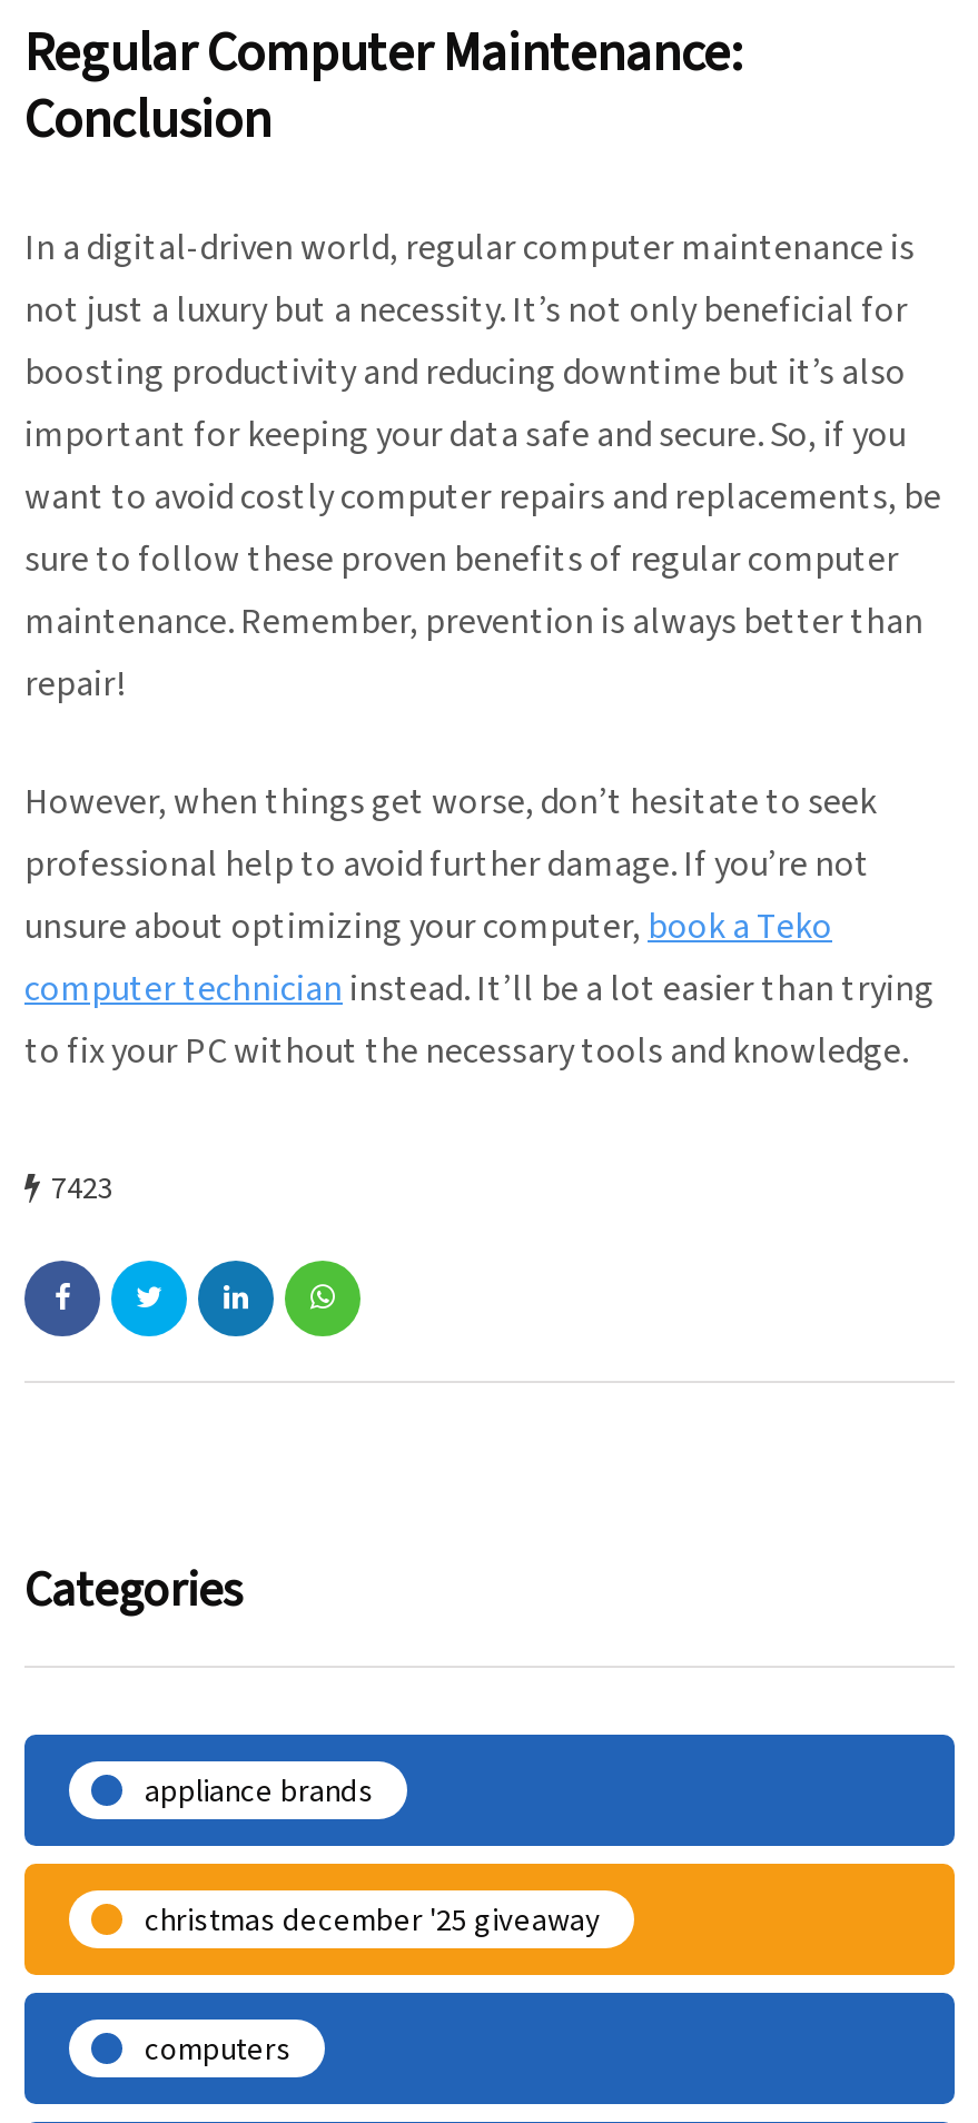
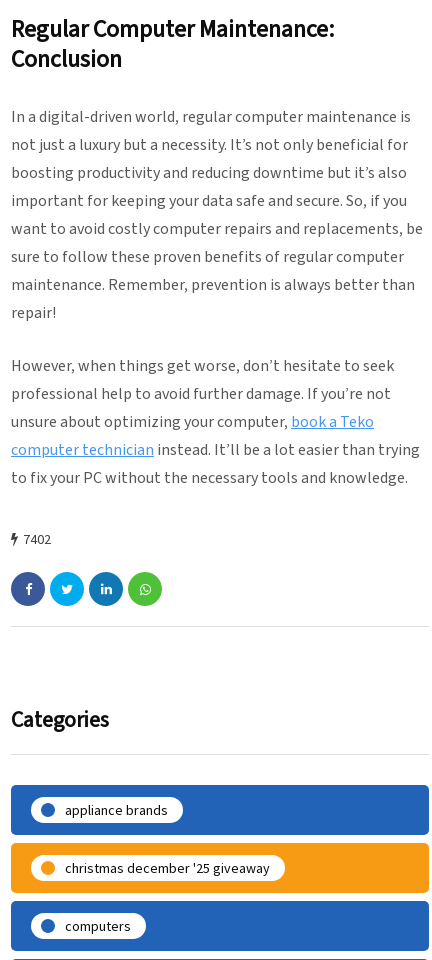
[51,1167,113,1207] 7423 -> [23,530,51,548] 7402

